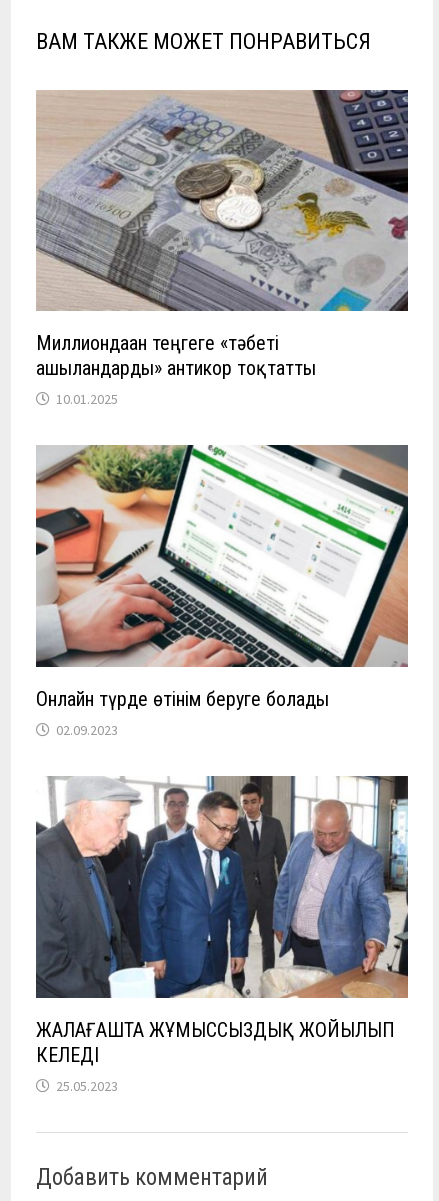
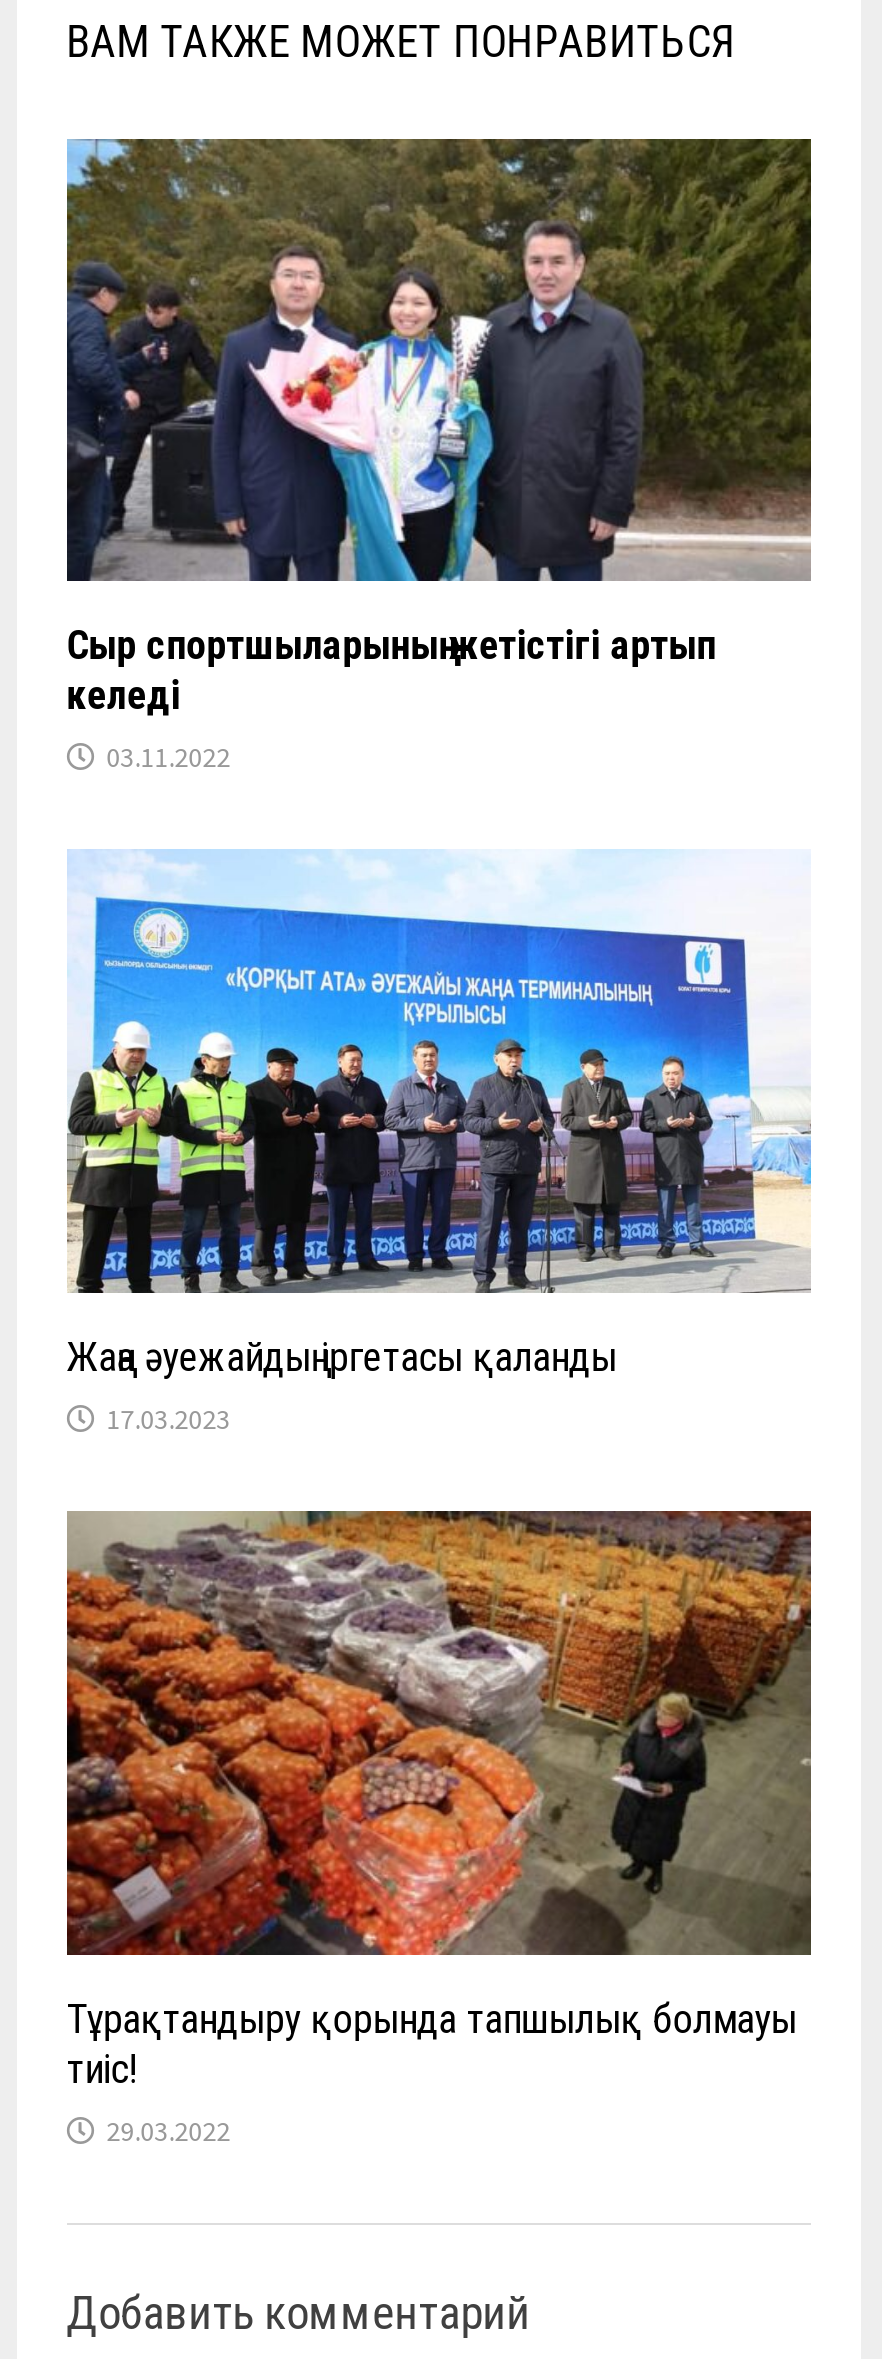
[36,89,409,408] [image] | Миллиондаған теңгеге «тәбеті | ашылғандарды» антикор тоқтатты | 10.01.2025 -> [65,137,813,776] [image] | Сыр спортшыларының жетістігі артып | келеді | 03.11.2022
[35,444,409,739] [image] | Онлайн түрде өтінім беруге болады | 02.09.2023 -> [67,849,813,1437] [image] | Жаңа әуежайдың іргетасы қаланды | 17.03.2023
[35,775,409,1095] [image] | ЖАЛАҒАШТА ЖҰМЫССЫЗДЫҚ ЖОЙЫЛЫП | КЕЛЕДІ | 25.05.2023 -> [65,1509,813,2149] [image] | Тұрақтандыру қорында тапшылық болмауы | тиіс! | 29.03.2022

